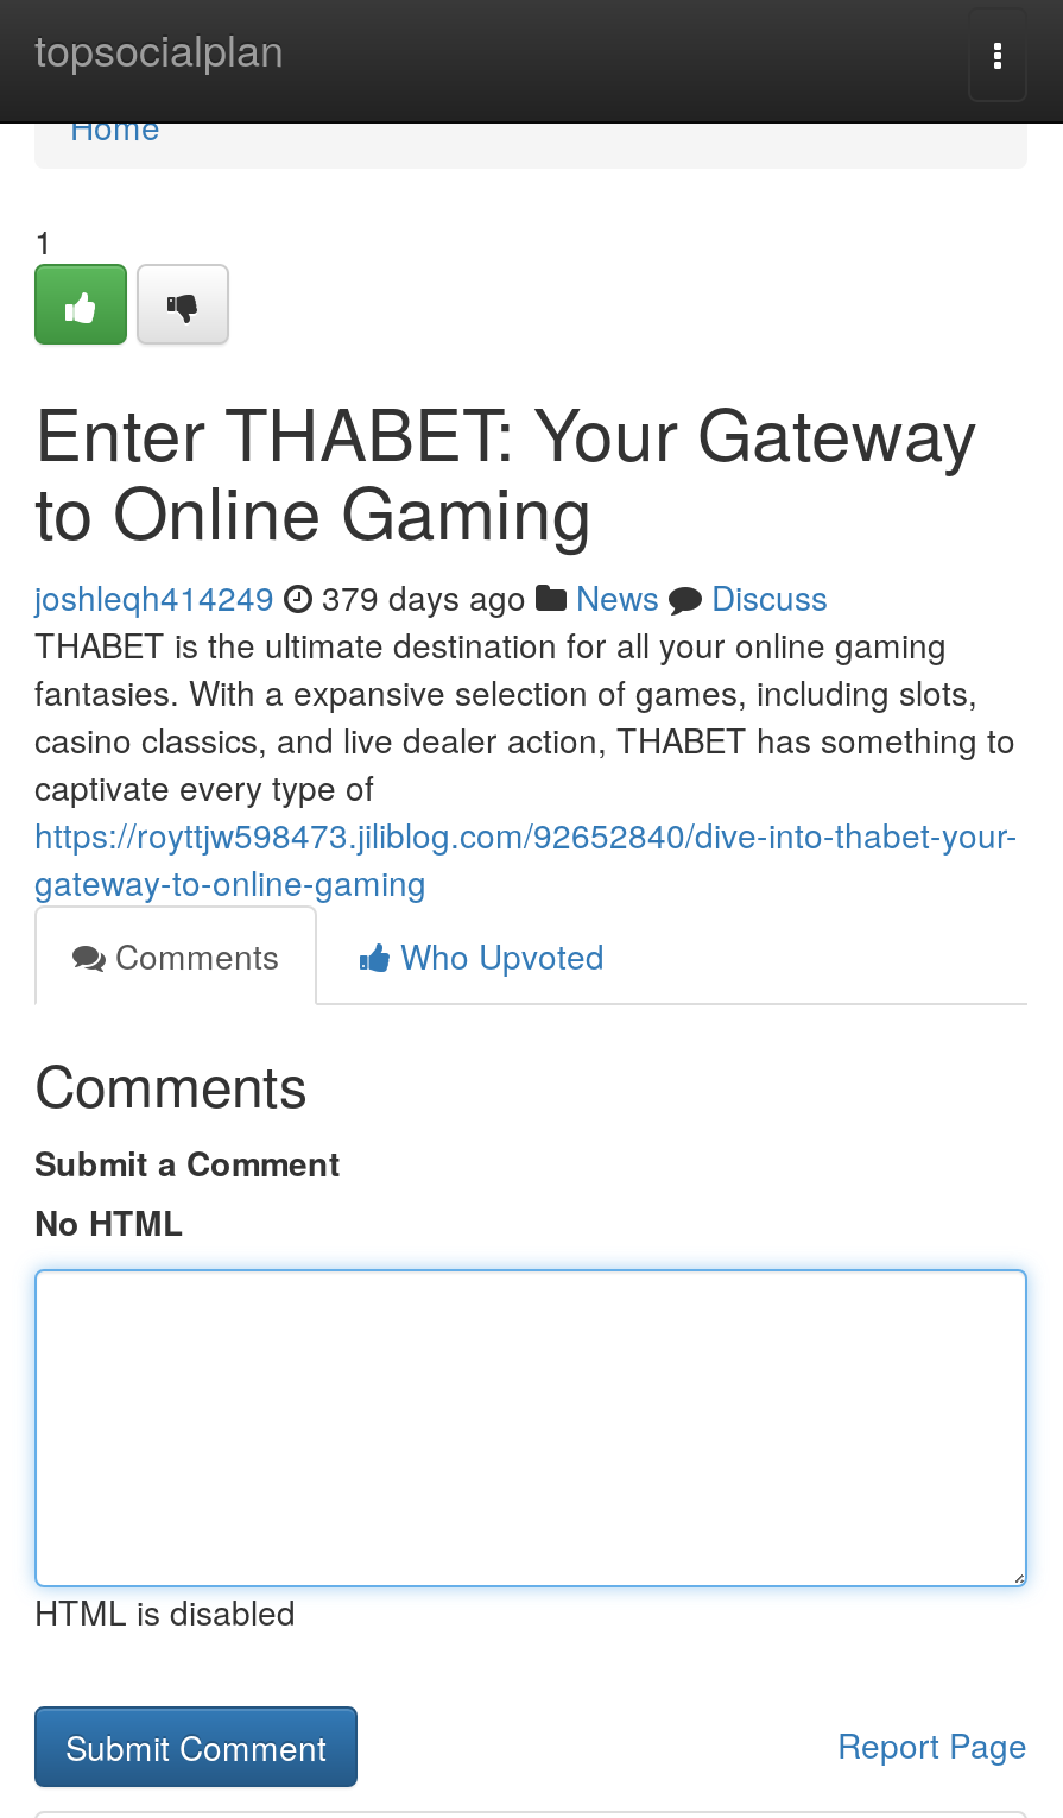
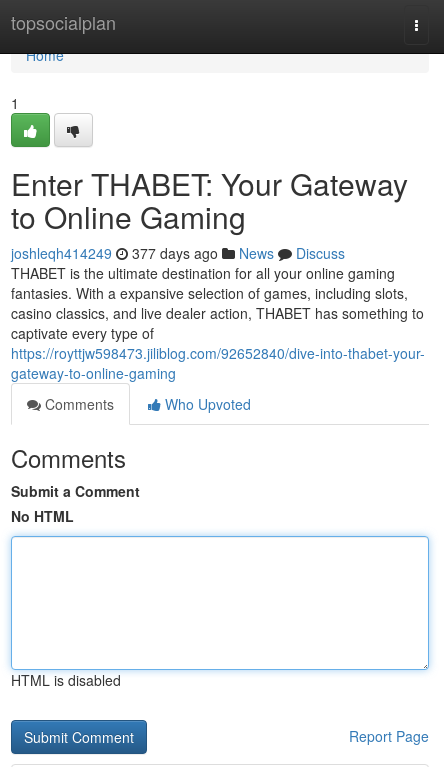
[34,573,828,620] joshleqh414249 379 days ago News Discuss -> [11,243,345,263] joshleqh414249 377 days ago News Discuss

